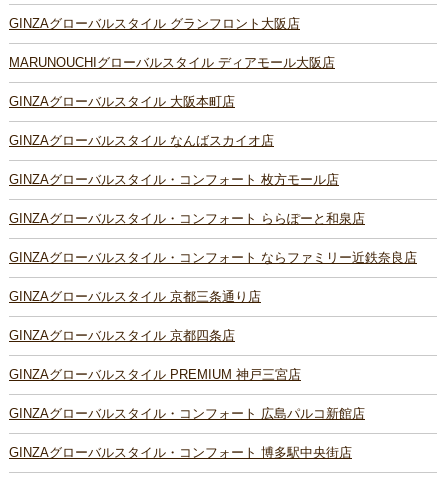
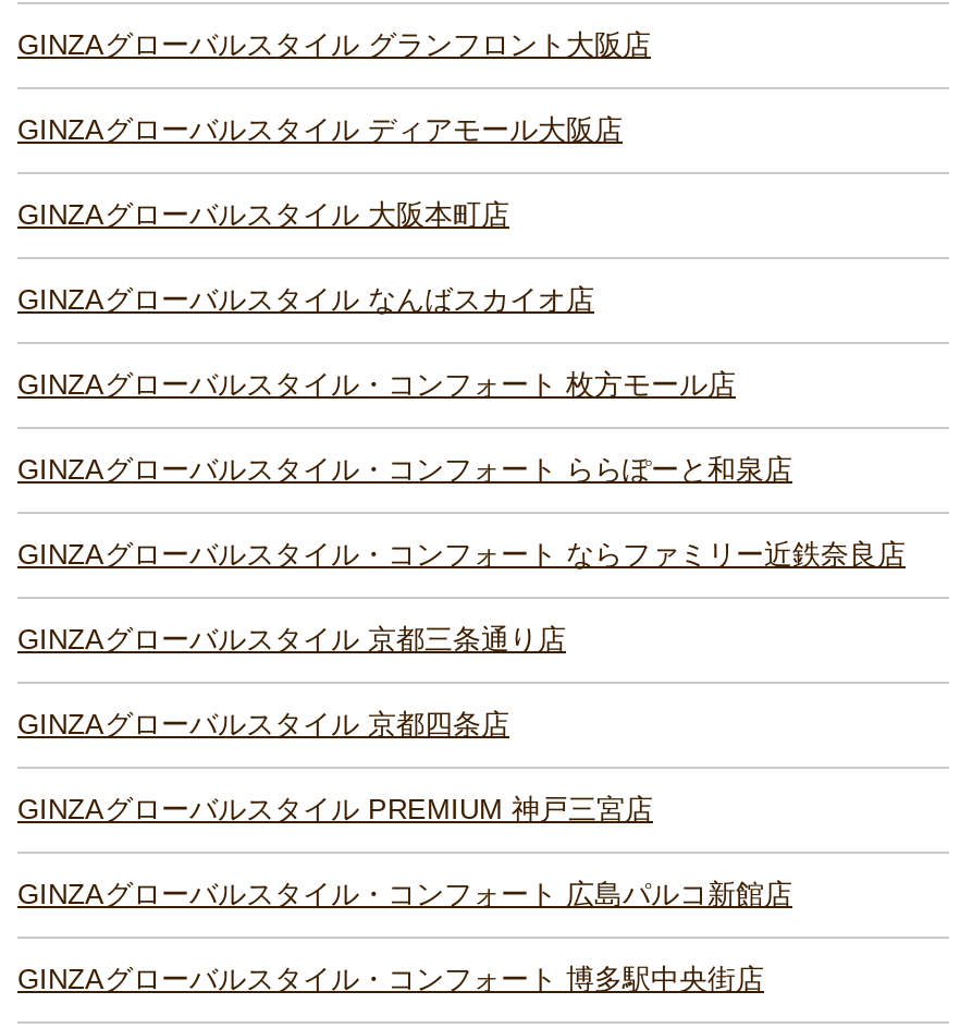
[9,55,335,70] MARUNOUCHIグローバルスタイル ディアモール大阪店 -> [17,113,623,146] GINZAグローバルスタイル ディアモール大阪店

